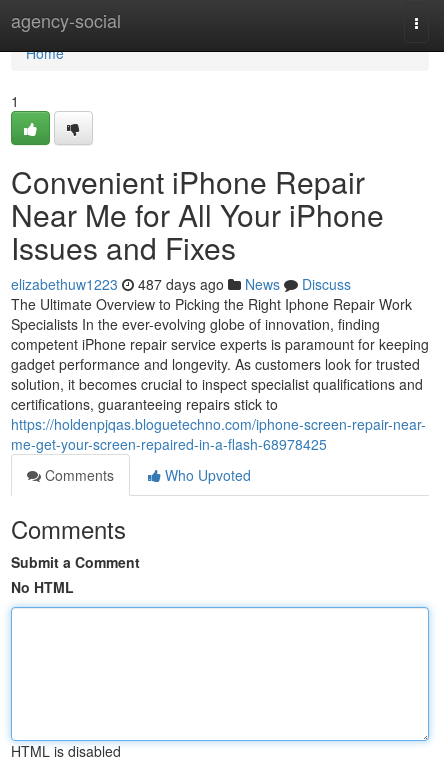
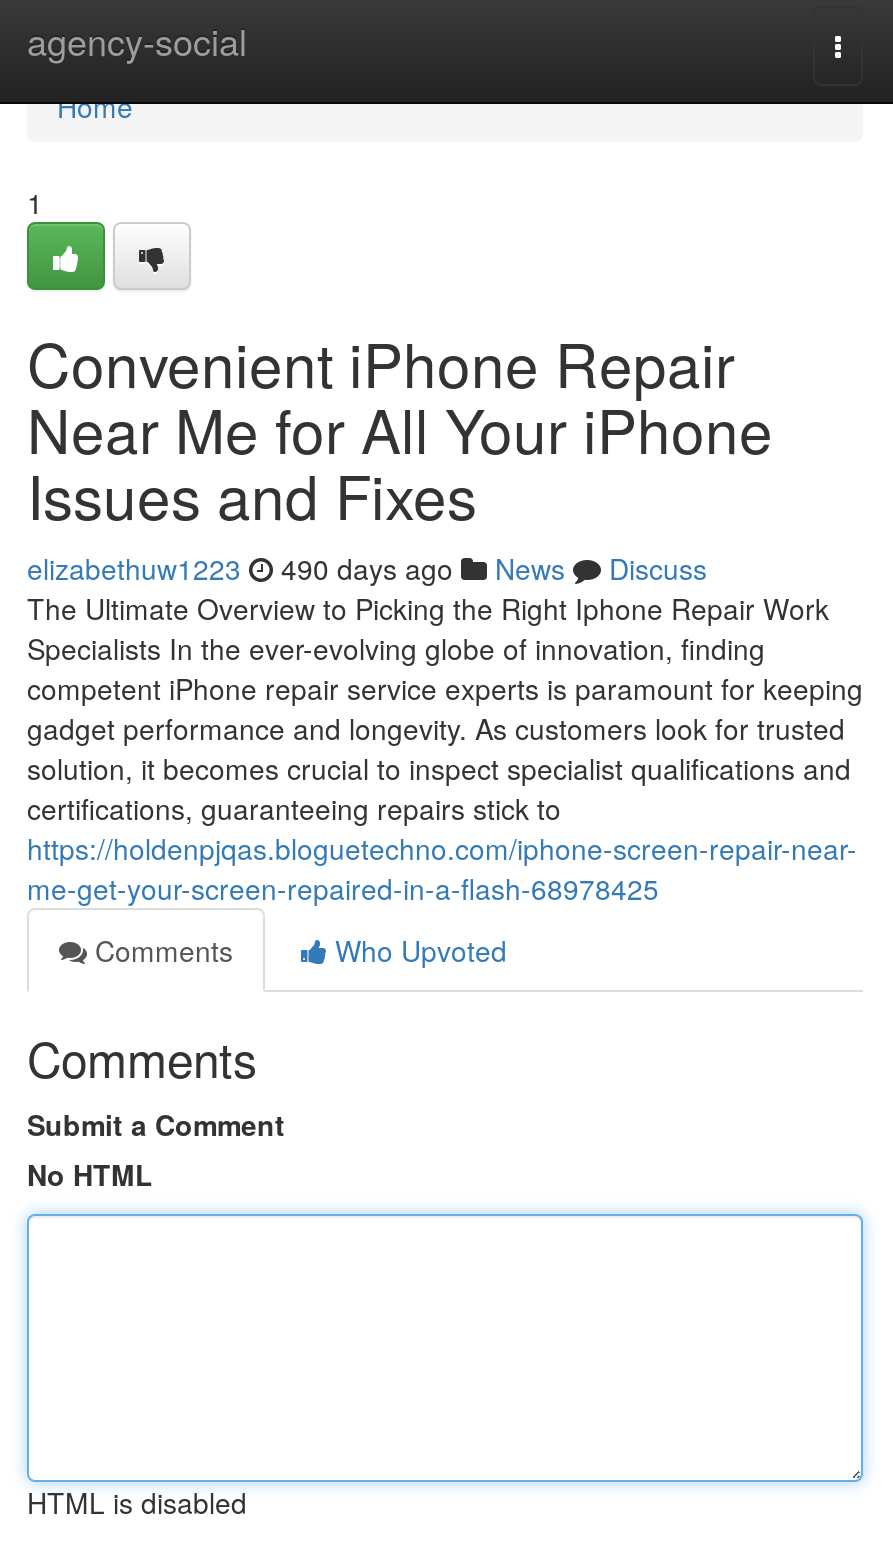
[11,274,351,294] elizabethuw1223 487 days ago News Discuss -> [27,548,707,588] elizabethuw1223 490 days ago News Discuss

